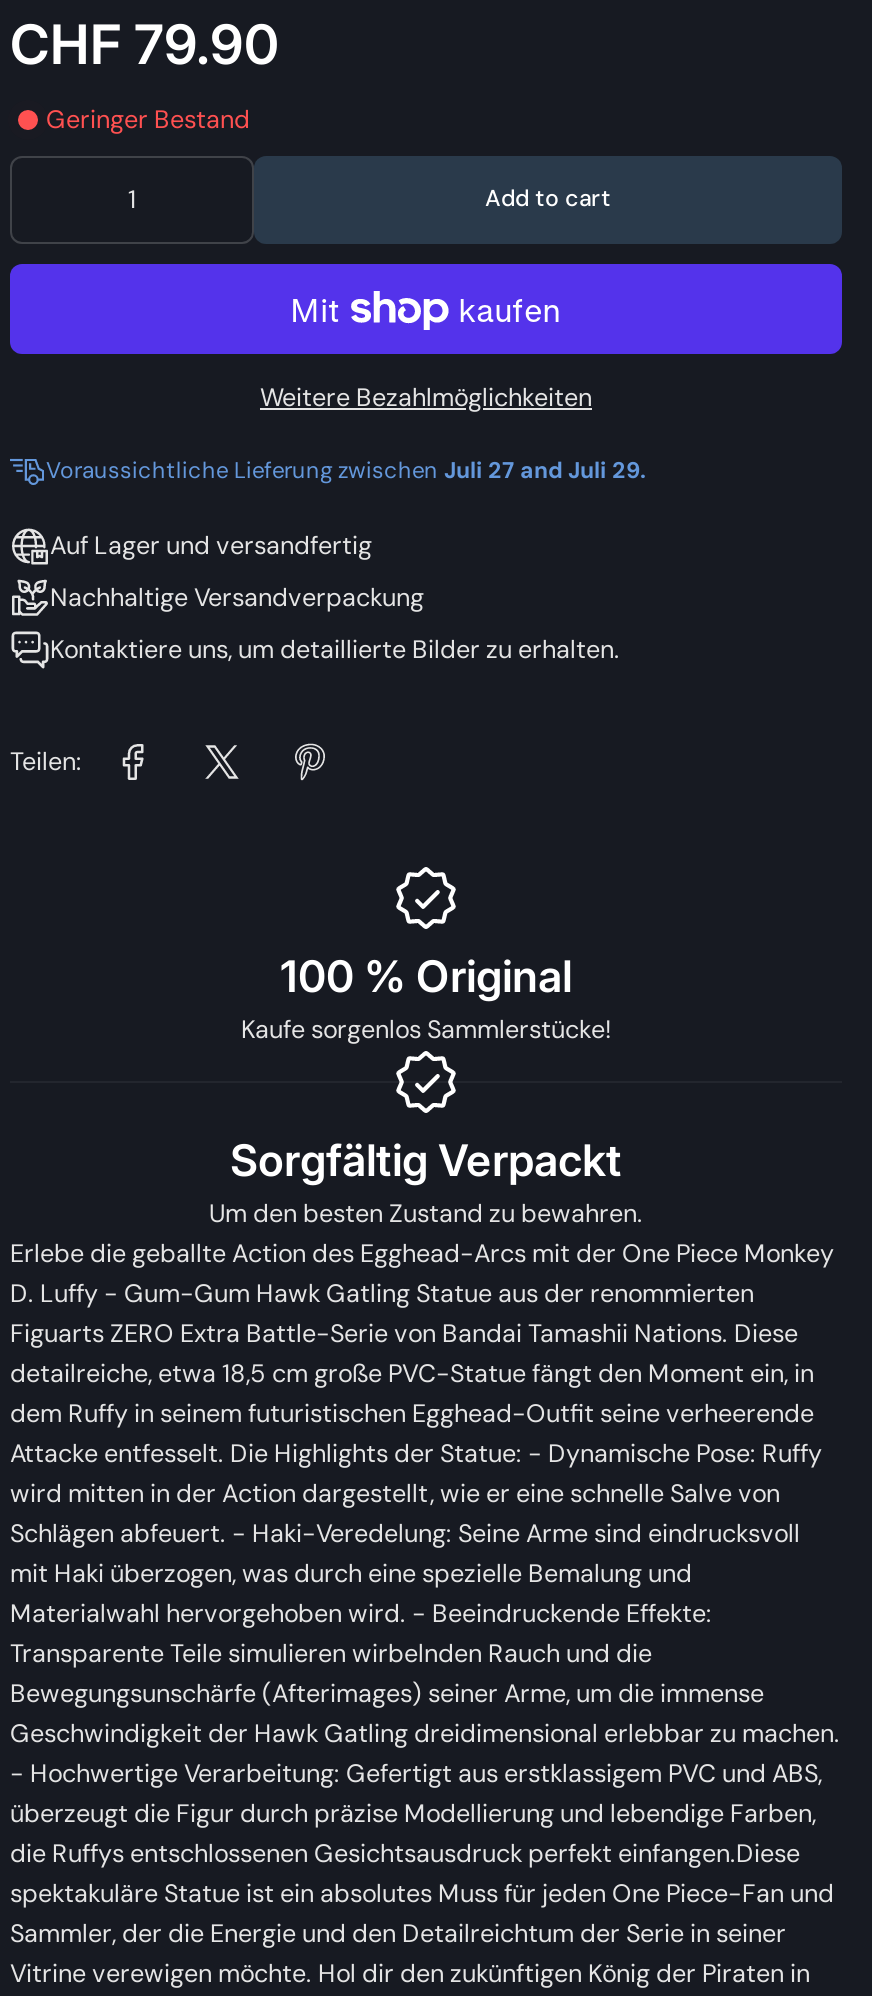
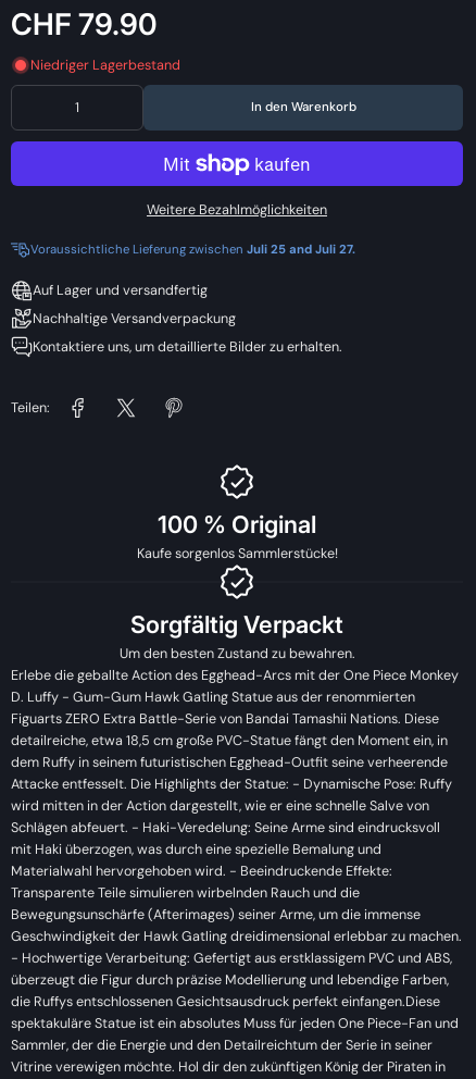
[46,105,250,137] Geringer Bestand -> [30,57,180,75] Niedriger Lagerbestand
[485,185,611,215] Add to cart -> [250,100,356,116] In den Warenkorb
[46,456,646,486] Voraussichtliche Lieferung zwischen Juli 27 and Juli 29. -> [30,242,355,258] Voraussichtliche Lieferung zwischen Juli 25 and Juli 27.

